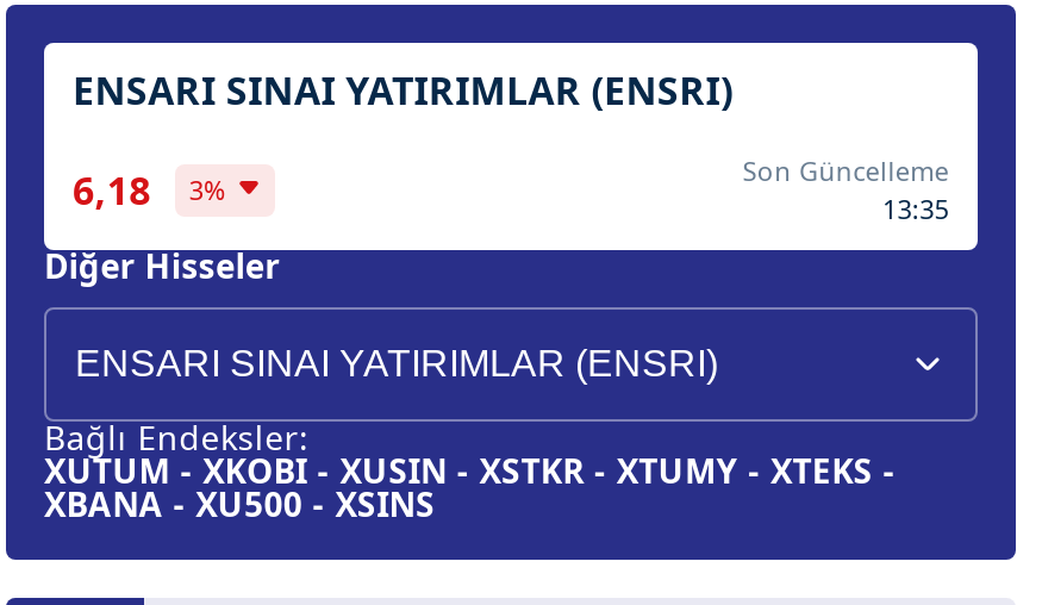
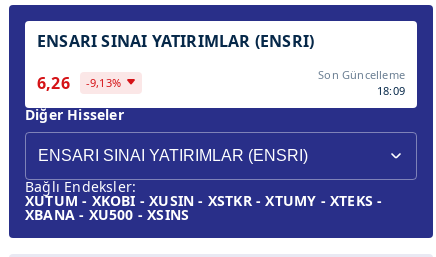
[73,163,151,216] 6,18 -> [37,71,70,93] 6,26
[189,171,226,207] 3% -> [86,75,121,90] -9,13%
[882,191,949,226] 13:35 -> [377,83,405,98] 18:09

